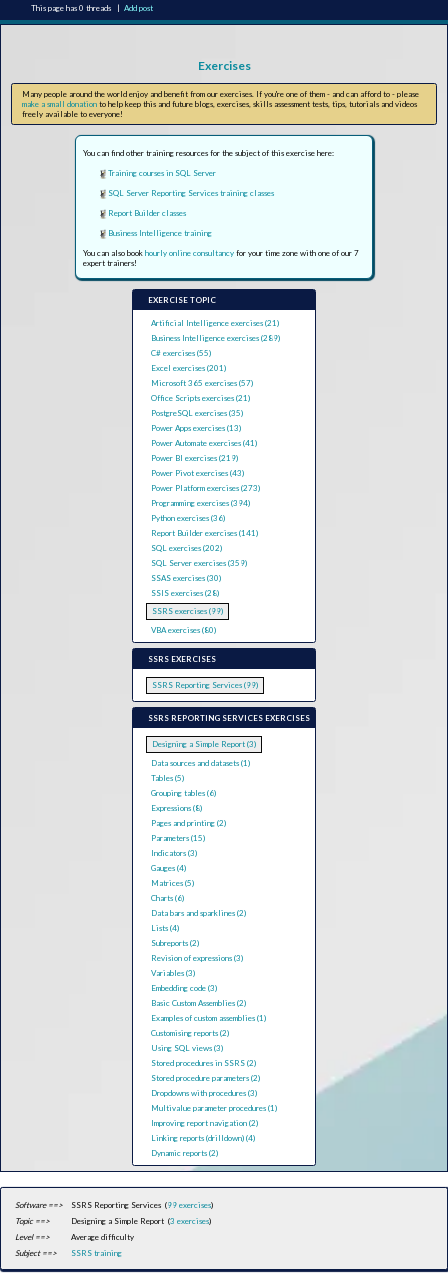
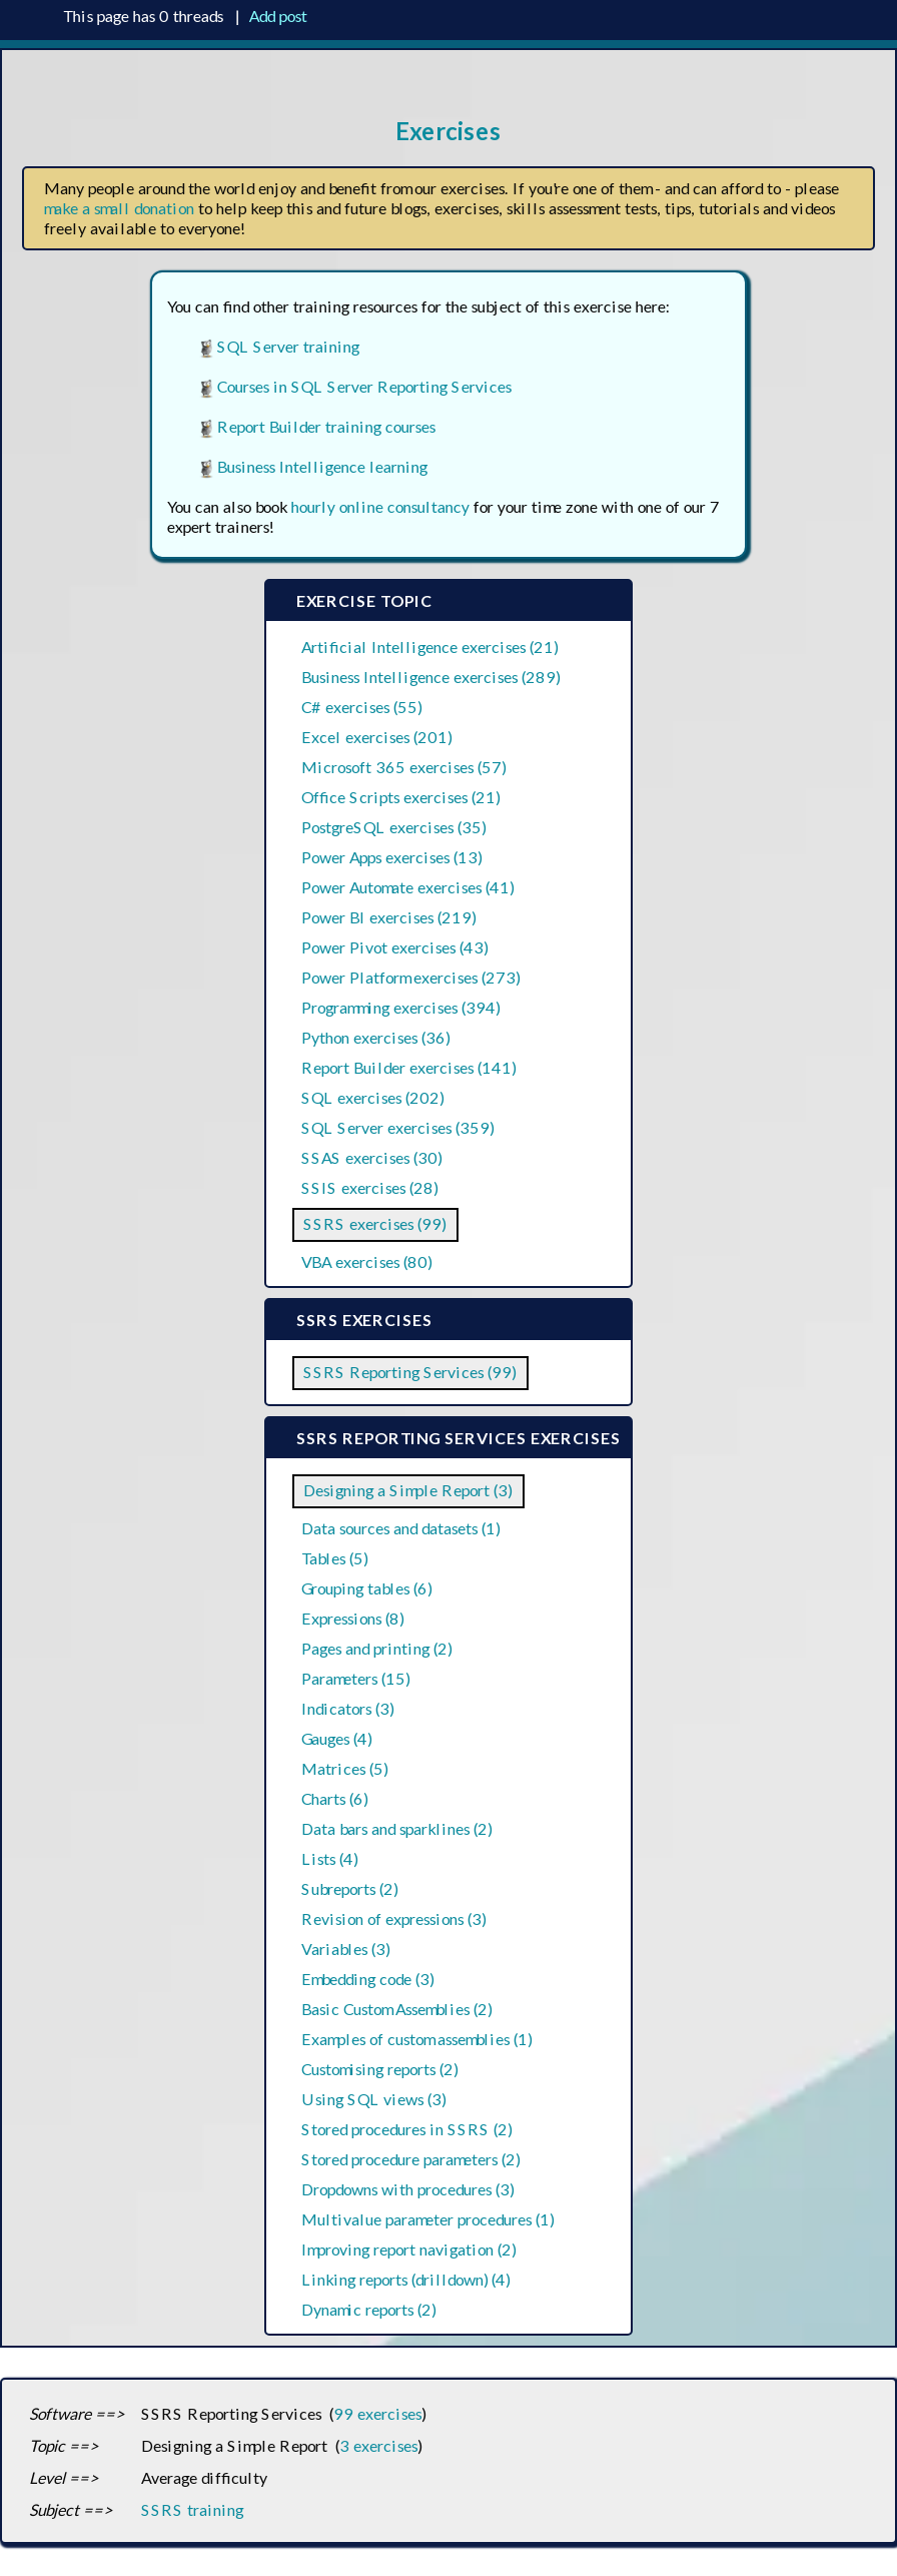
[108,168,216,178] Training courses in SQL Server -> [217,337,359,357] SQL Server training
[108,188,274,198] SQL Server Reporting Services training classes -> [217,377,511,397] Courses in SQL Server Reporting Services
[108,208,186,218] Report Builder classes -> [217,417,435,437] Report Builder training courses
[108,228,212,238] Business Intelligence training -> [217,457,427,477] Business Intelligence learning

